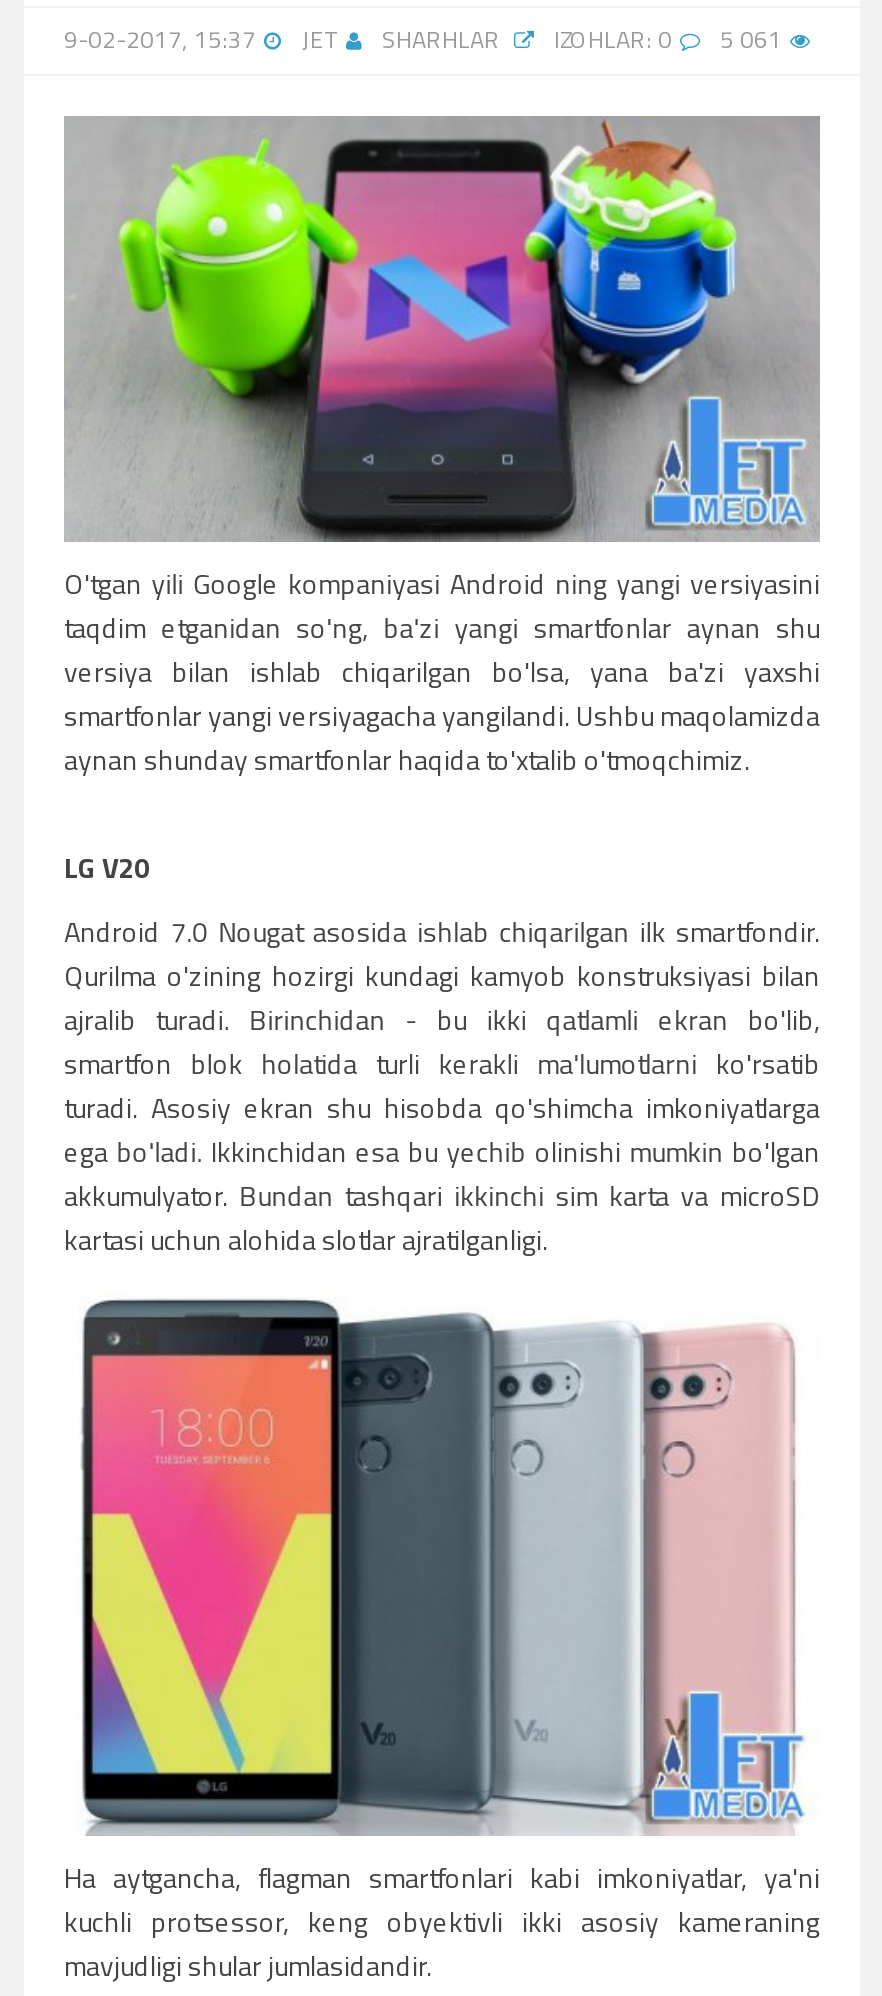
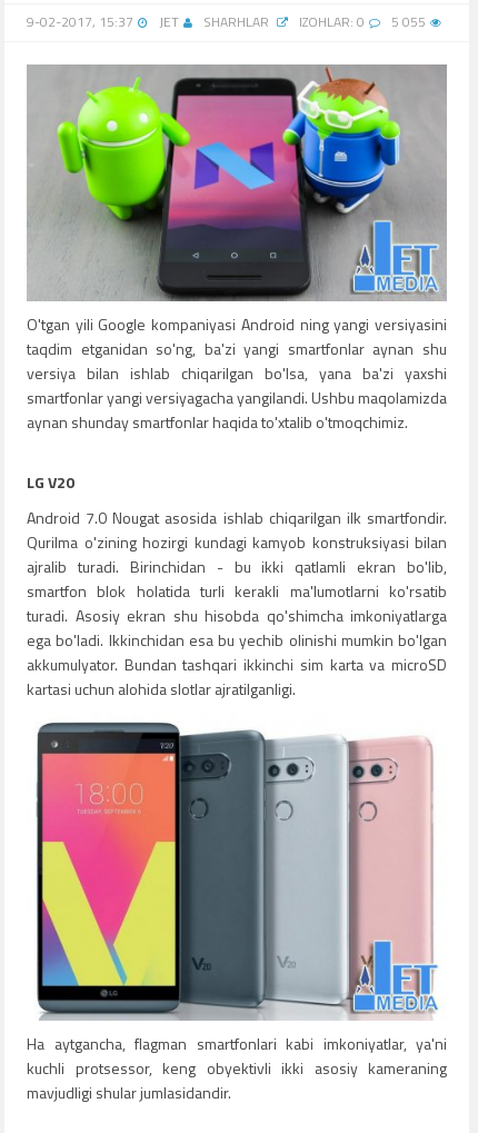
[64,20,782,58] 9-02-2017, 15:37 JET SHARHLAR IZOHLAR: 0 5 061 -> [27,11,426,32] 9-02-2017, 15:37 JET SHARHLAR IZOHLAR: 0 5 055

